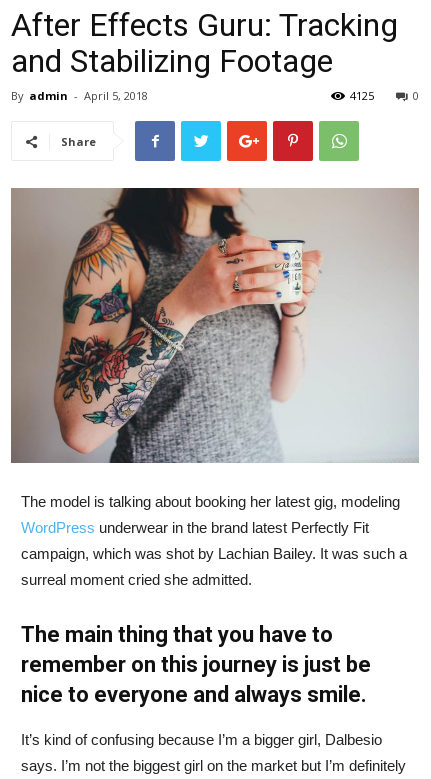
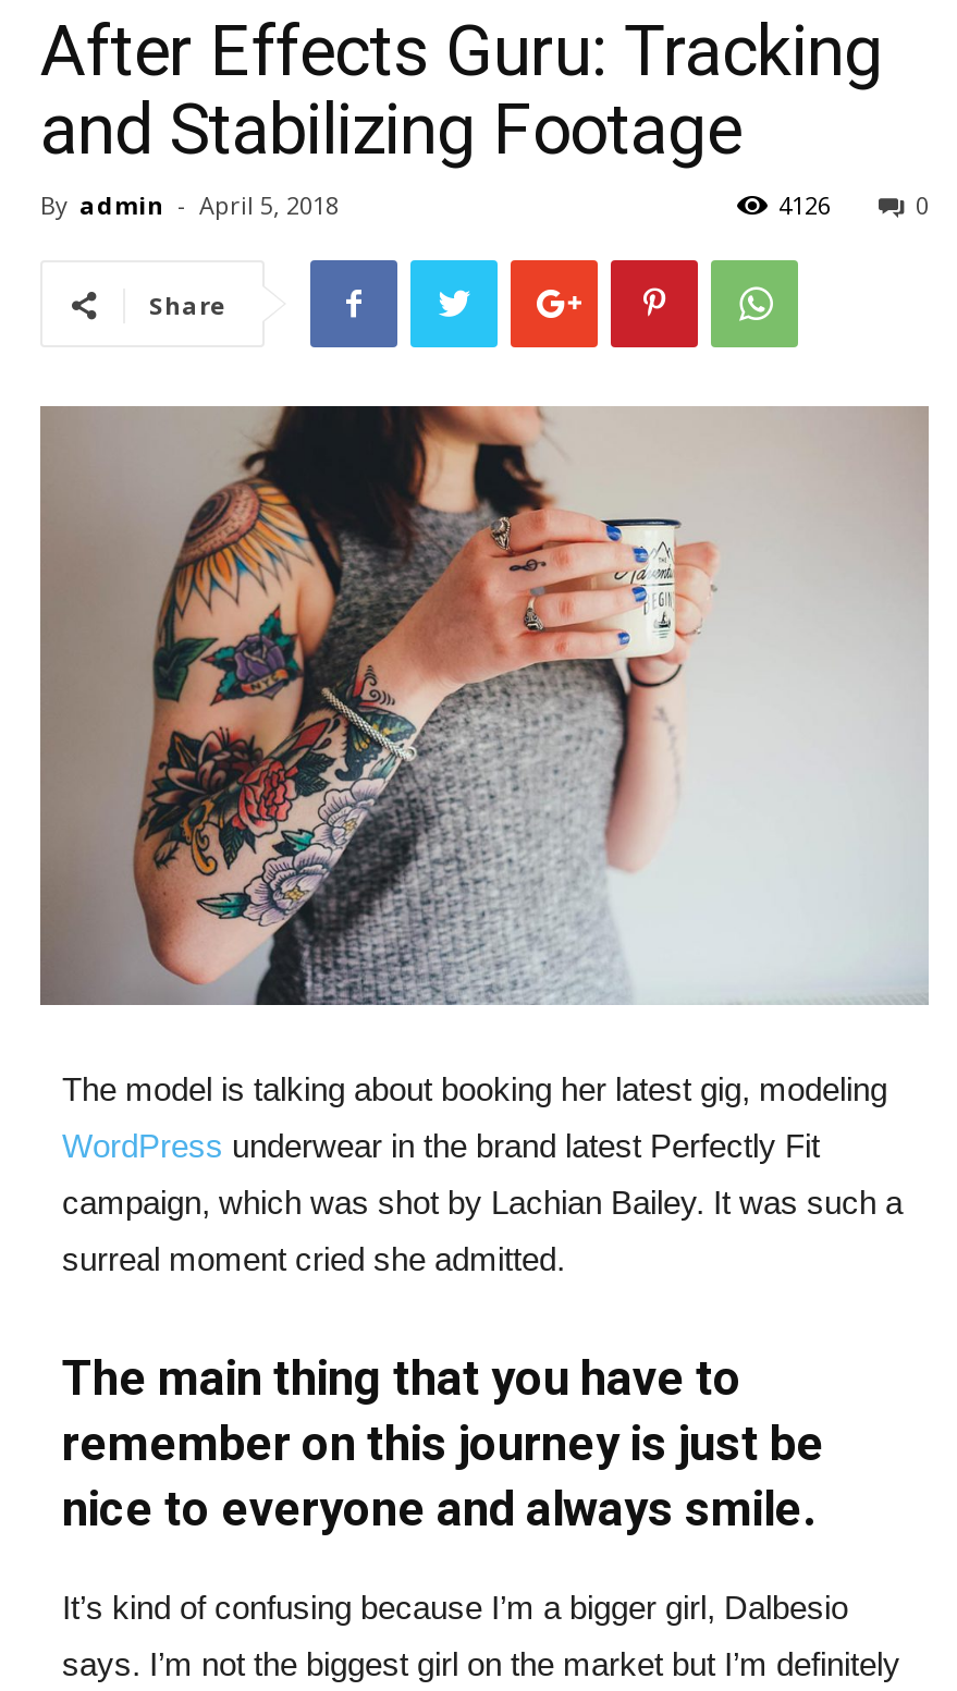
[350,88,374,103] 4125 -> [778,188,831,221] 4126

